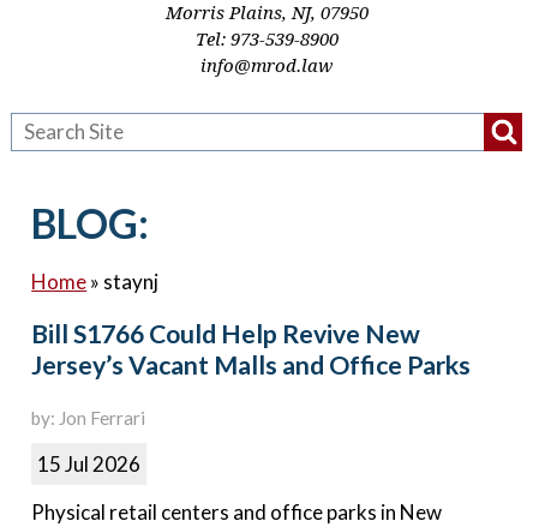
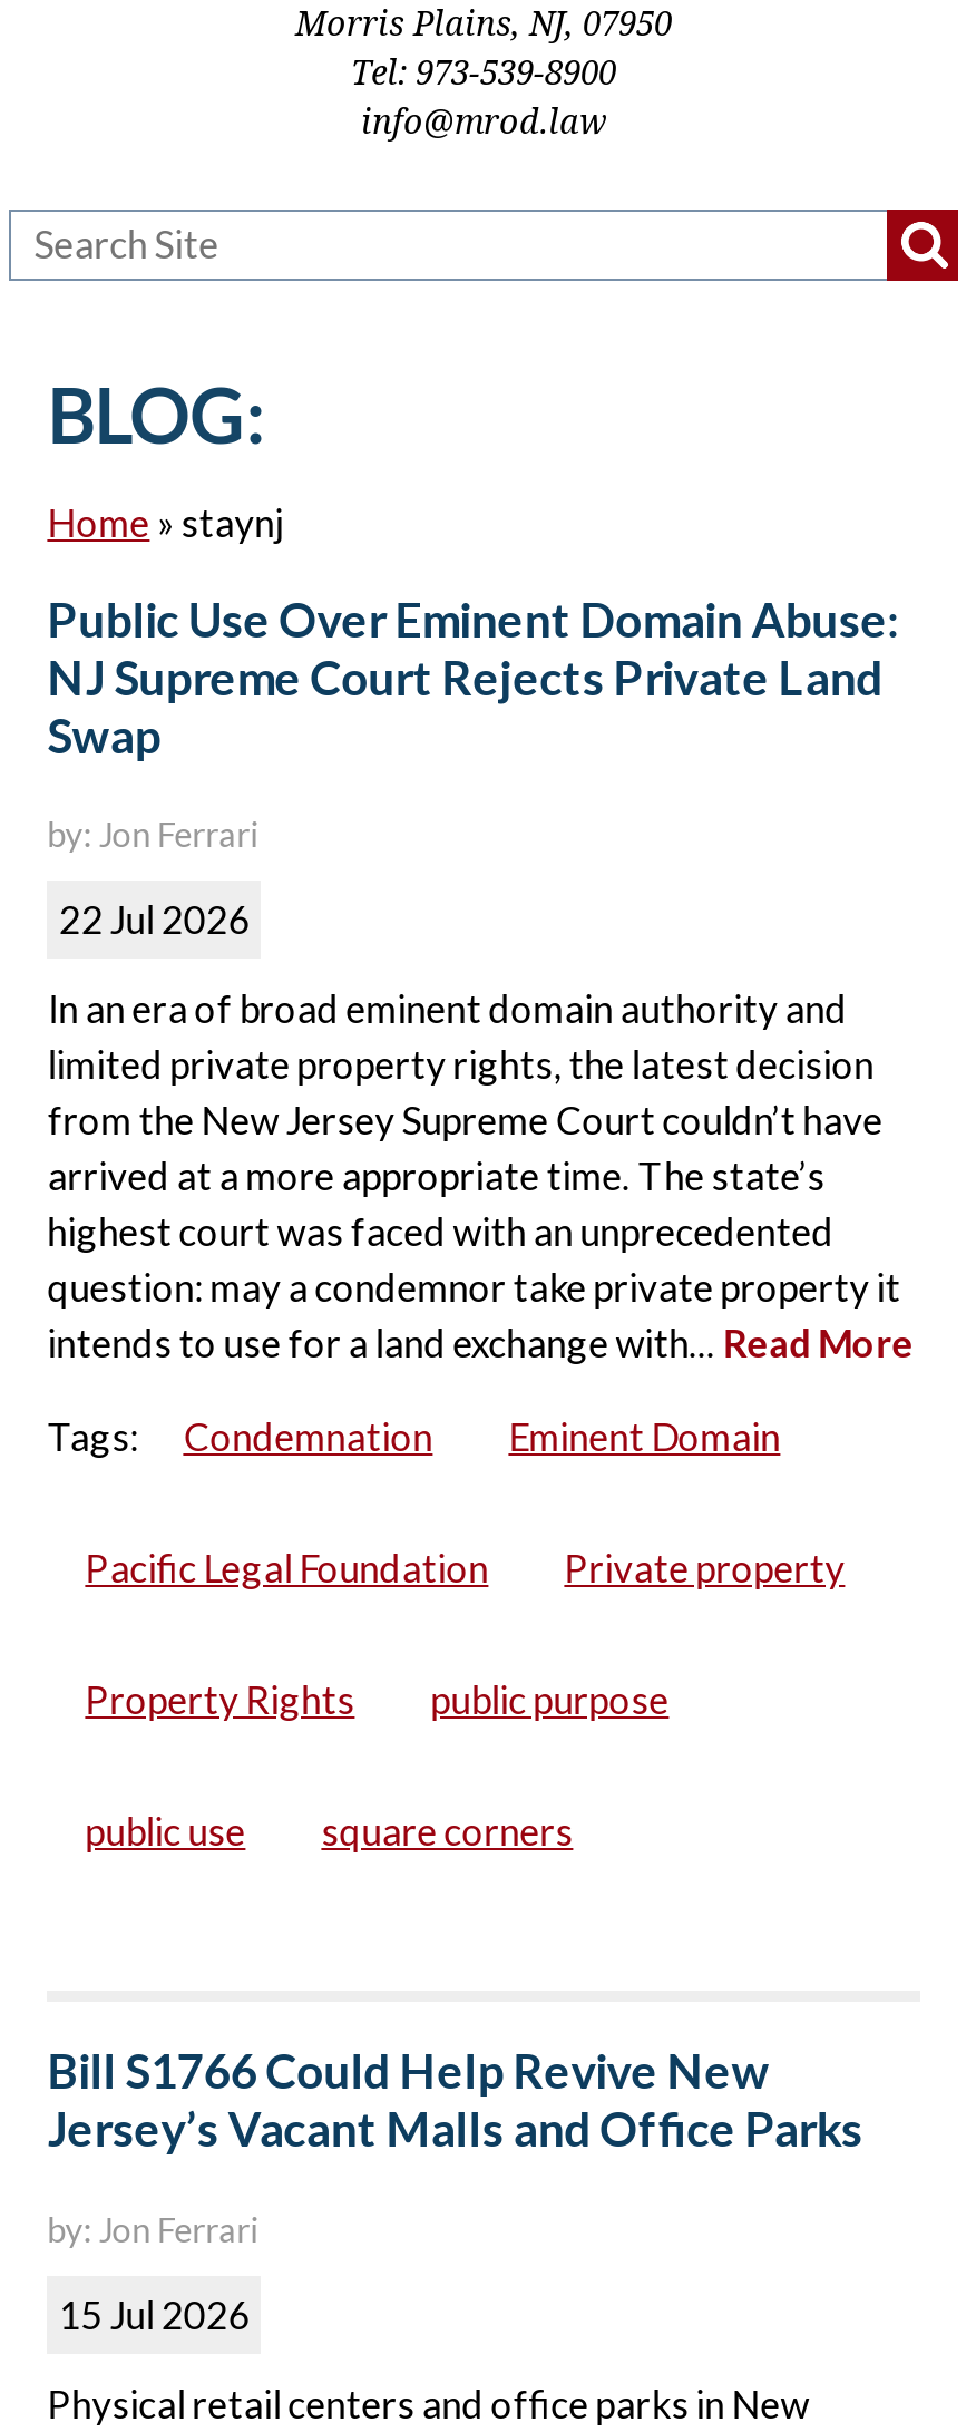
none -> [47,590,914,1855] Public Use Over Eminent Domain Abuse: | NJ Supreme Court Rejects Private Land | Swap | by: Jon Ferrari | 22 Jul 2026 | In an era of broad eminent domain authority and | limited private property rights, the latest decision | from the New Jersey Supreme Court couldn’t have | arrived at a more appropriate time. The state’s | highest court was faced with an unprecedented | question: may a condemnor take private property it | intends to use for a land exchange with... Read More | Tags: | Condemnation | Eminent Domain | Pacific Legal Foundation | Private property | Property Rights | public purpose | public use | square corners

